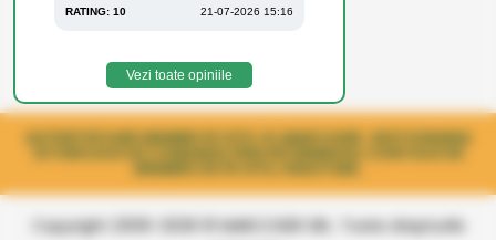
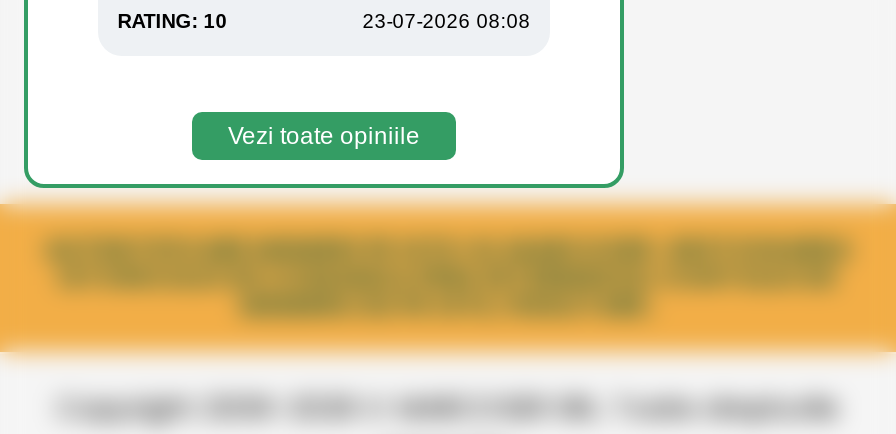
[201,6,294,18] 21-07-2026 15:16 -> [362,11,530,33] 23-07-2026 08:08

